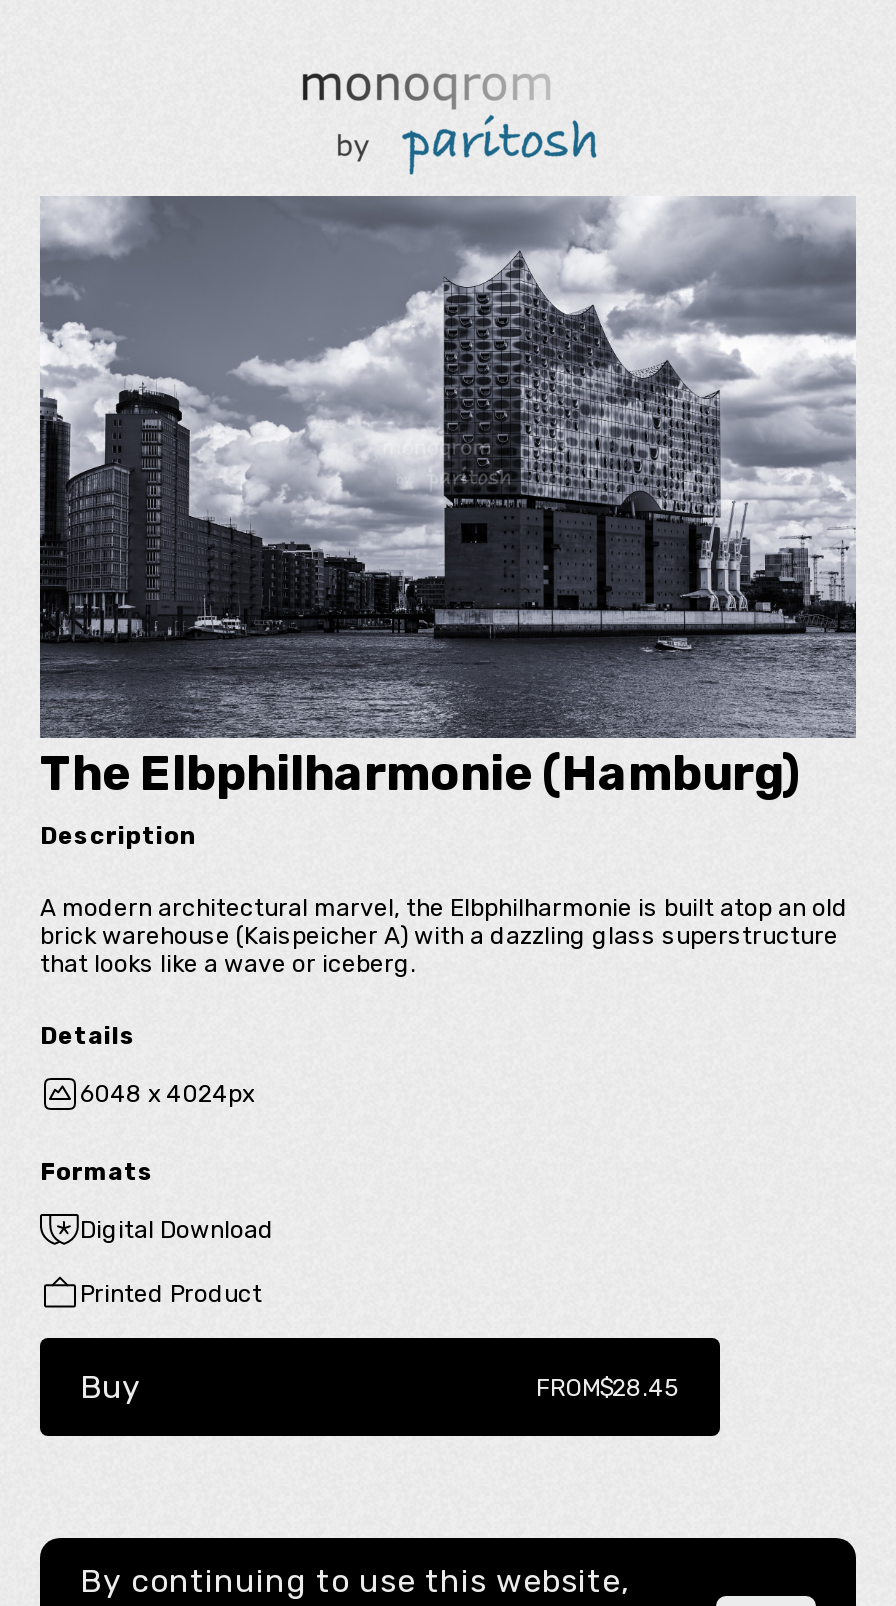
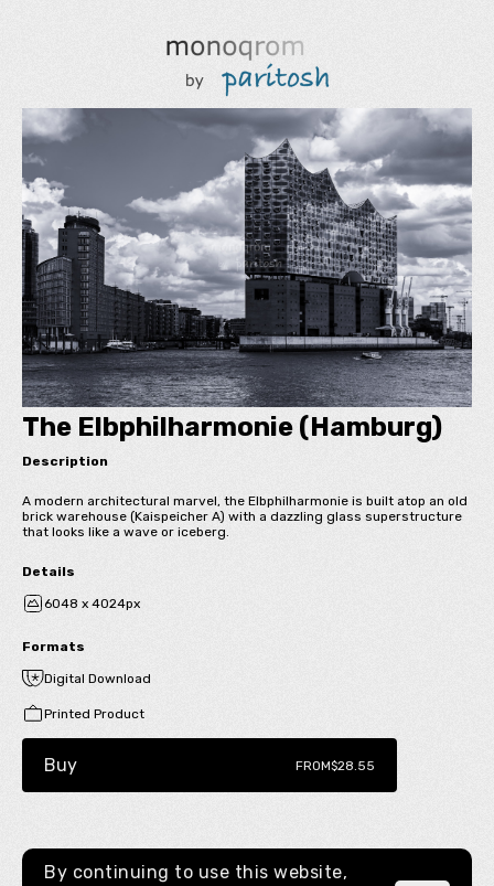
[536,1373,680,1401] FROM$28.45 -> [296,758,375,773] FROM$28.55

